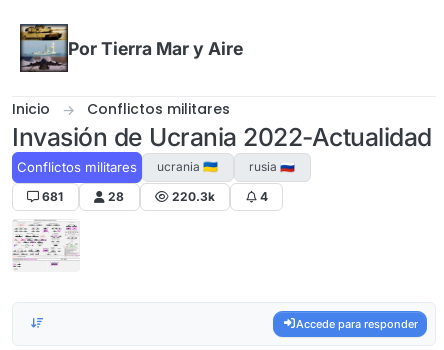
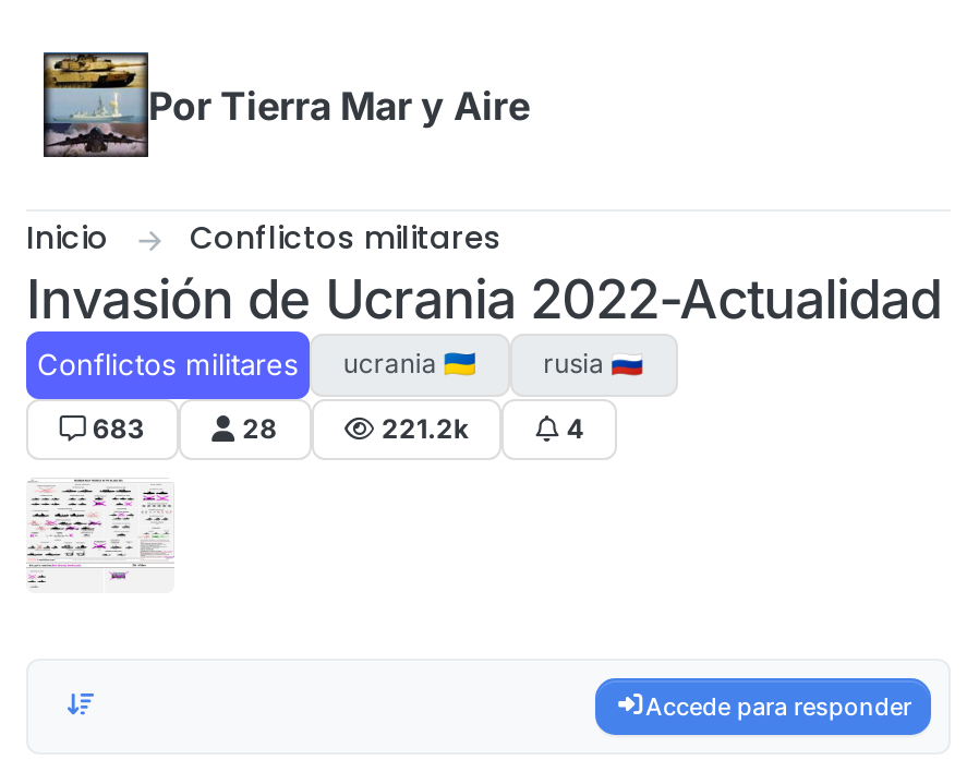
[42,189,63,204] 681 -> [92,412,145,445] 683
[172,189,215,204] 220.3k -> [382,412,469,445] 221.2k

